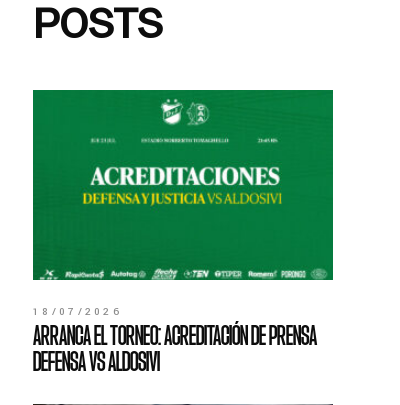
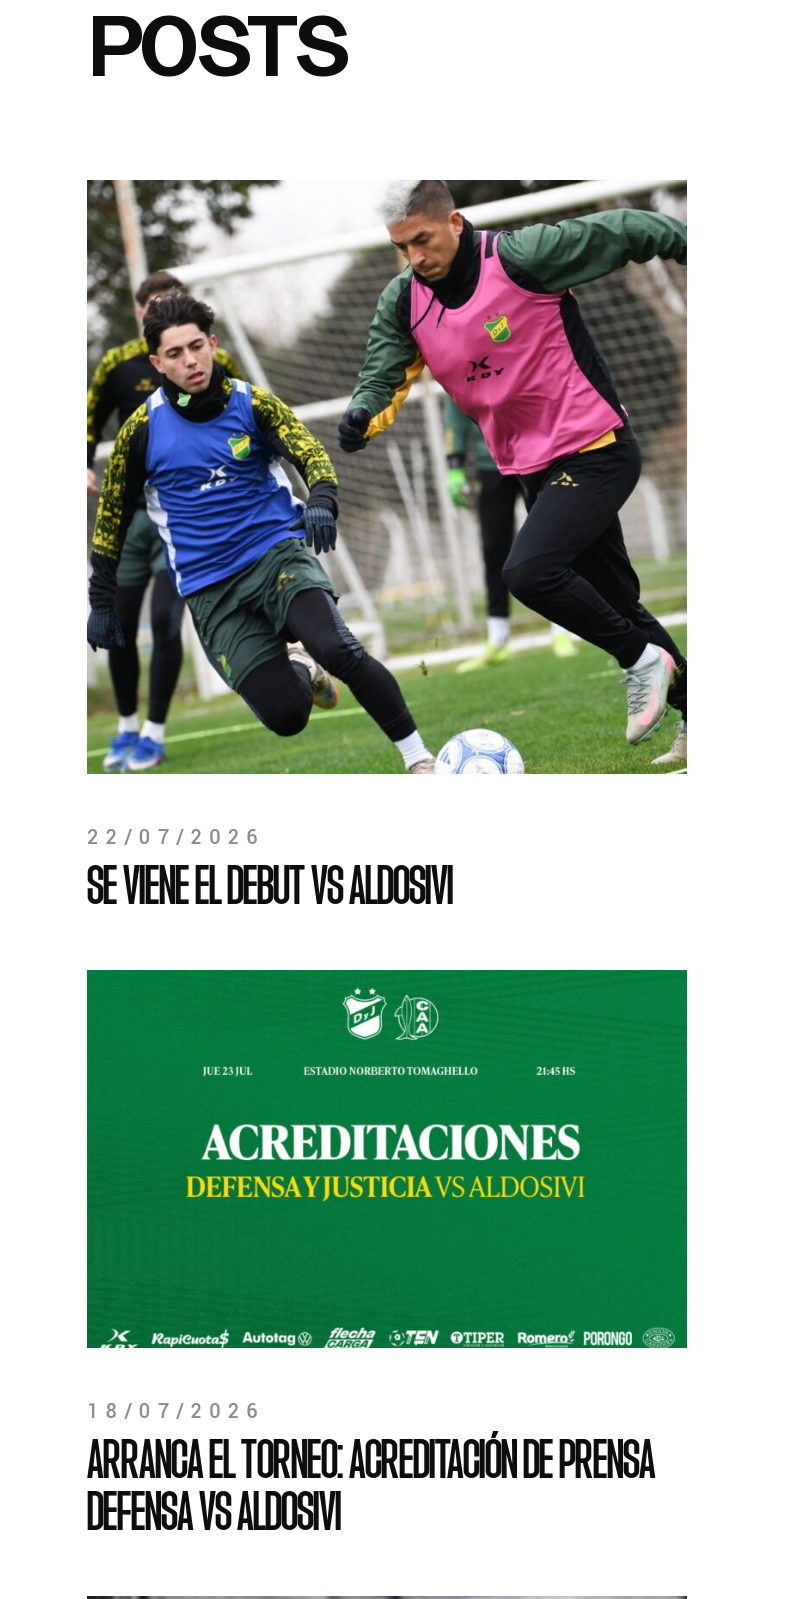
none -> [85,178,689,907] [image] | 22/07/2026 | SE VIENE EL DEBUT VS ALDOSIVI

